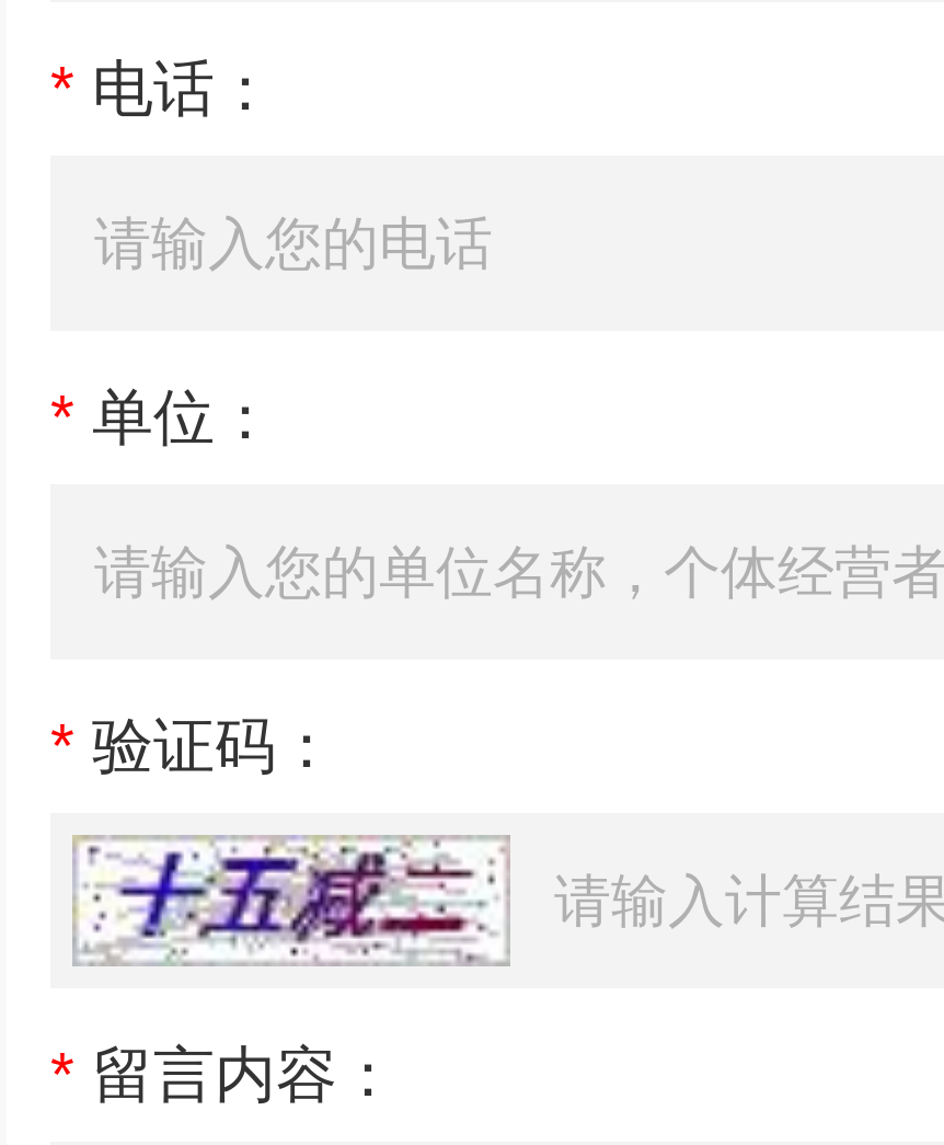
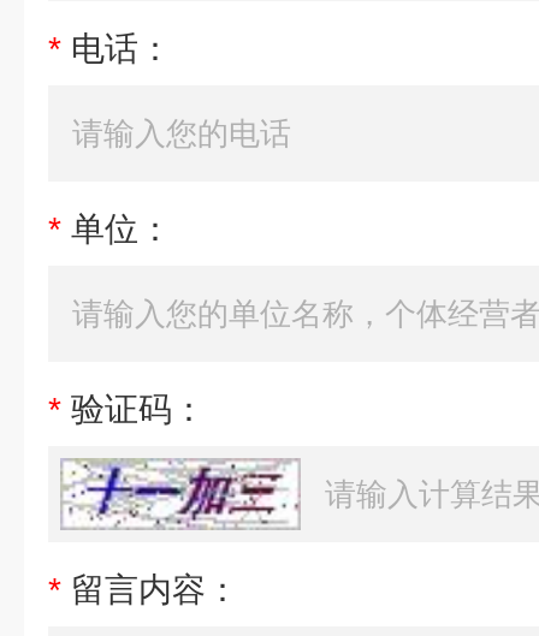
[72,835,506,964] [image] -> [60,458,300,529] [image]

